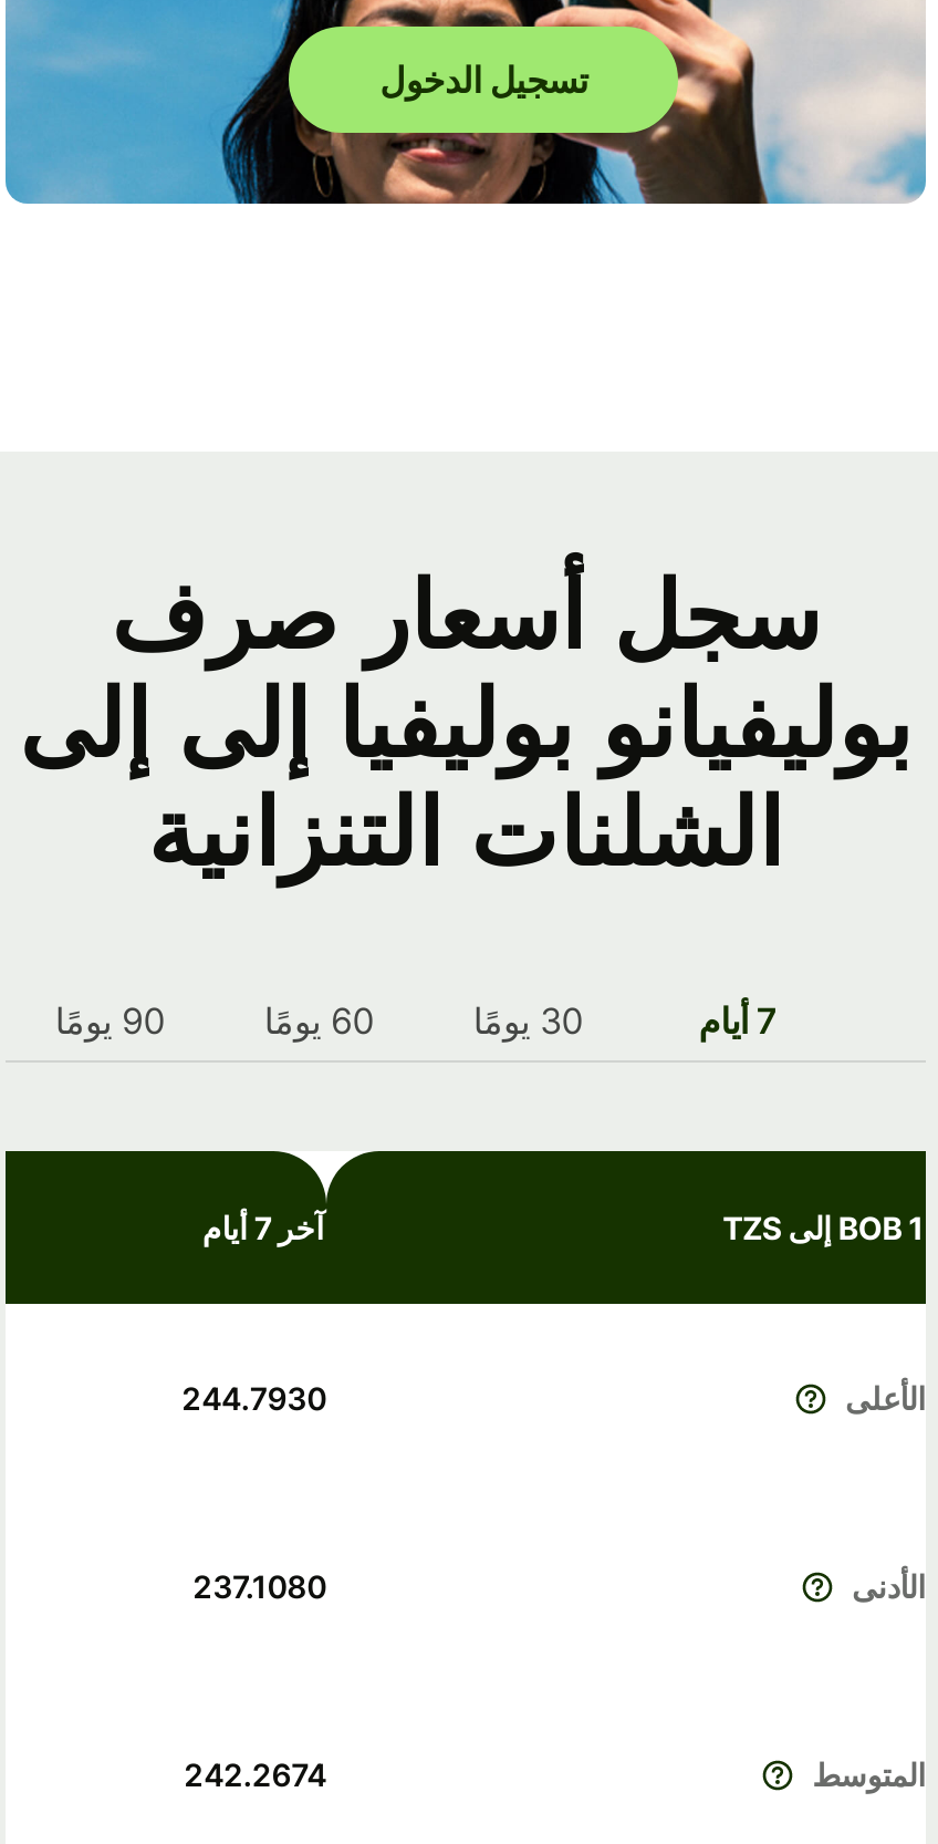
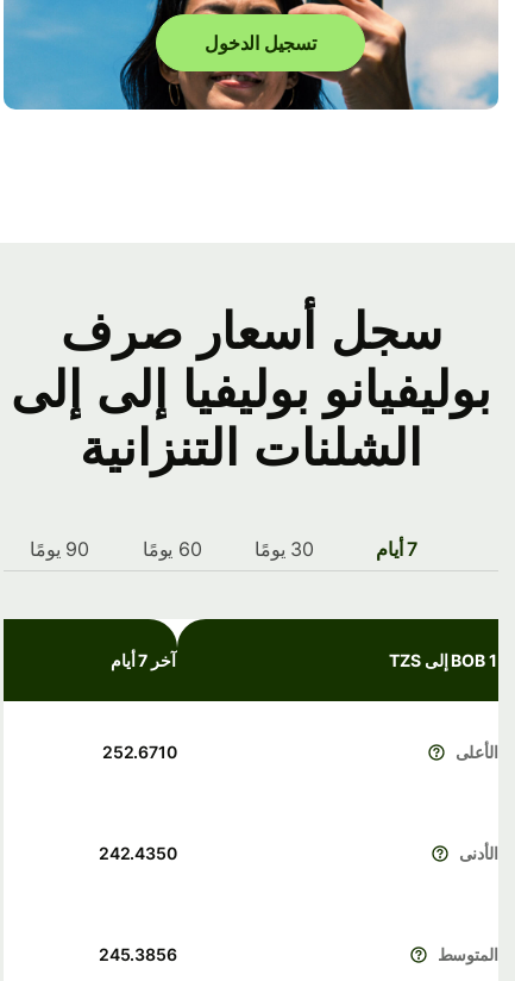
[182,1379,326,1417] 244.7930 -> [102,742,177,762] 252.6710
[193,1567,326,1605] 237.1080 -> [98,843,177,863] 242.4350
[184,1755,326,1793] 242.2674 -> [98,944,177,964] 245.3856

